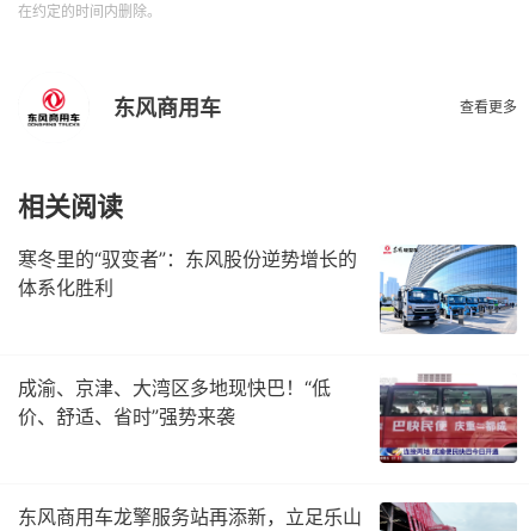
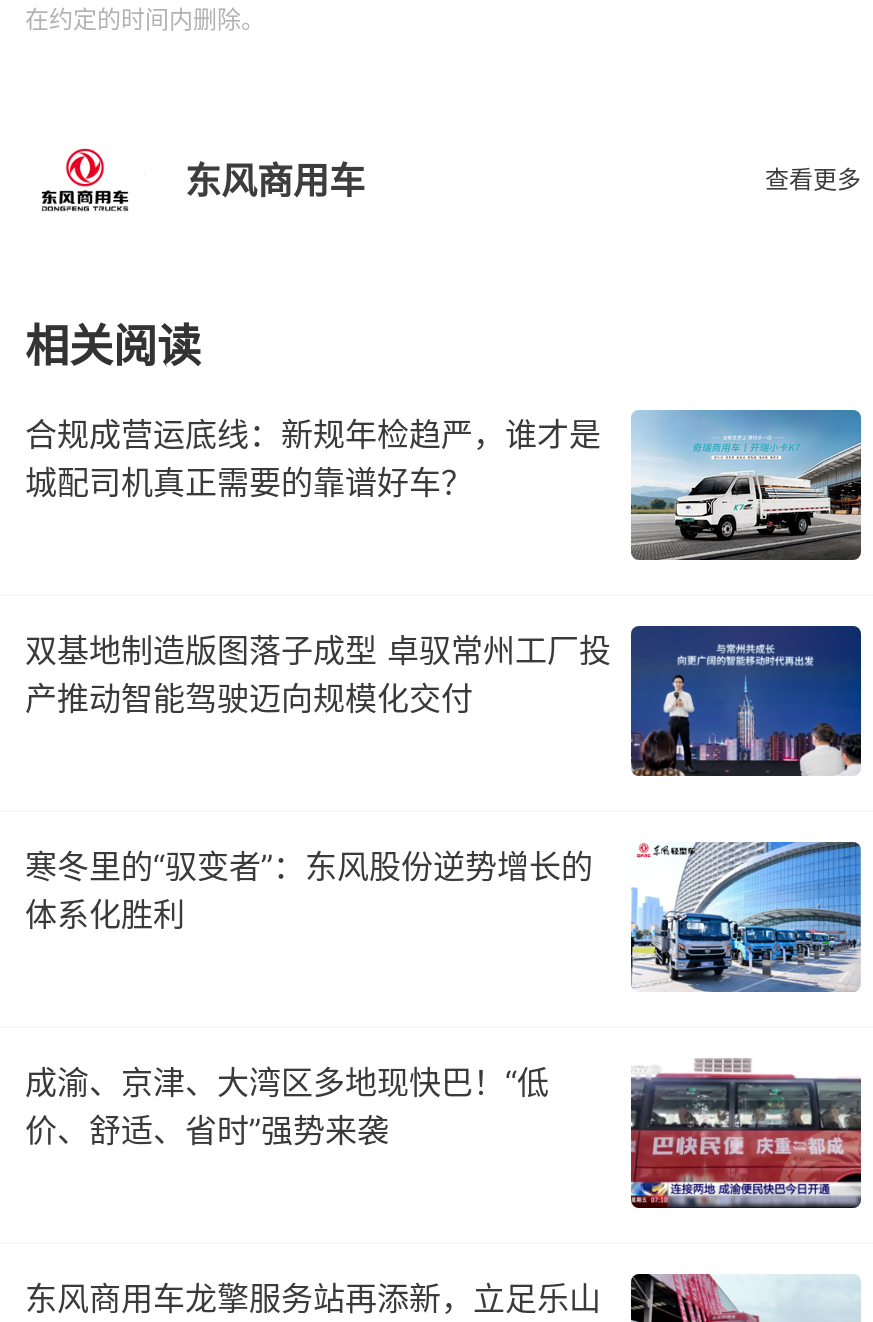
none -> [25,410,863,562] [image] | 合规成营运底线：新规年检趋严，谁才是 | 城配司机真正需要的靠谱好车？
none -> [25,624,863,778] [image] | 双基地制造版图落子成型 卓驭常州工厂投 | 产推动智能驾驶迈向规模化交付

